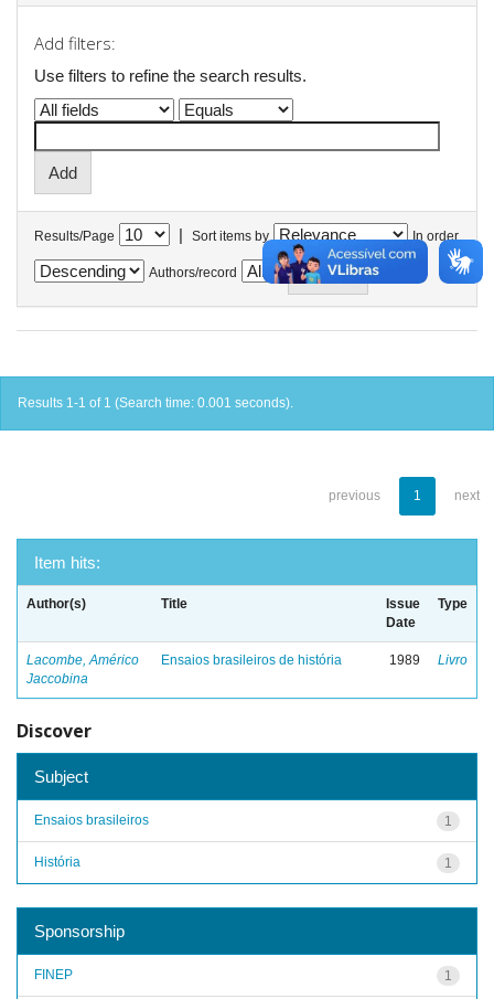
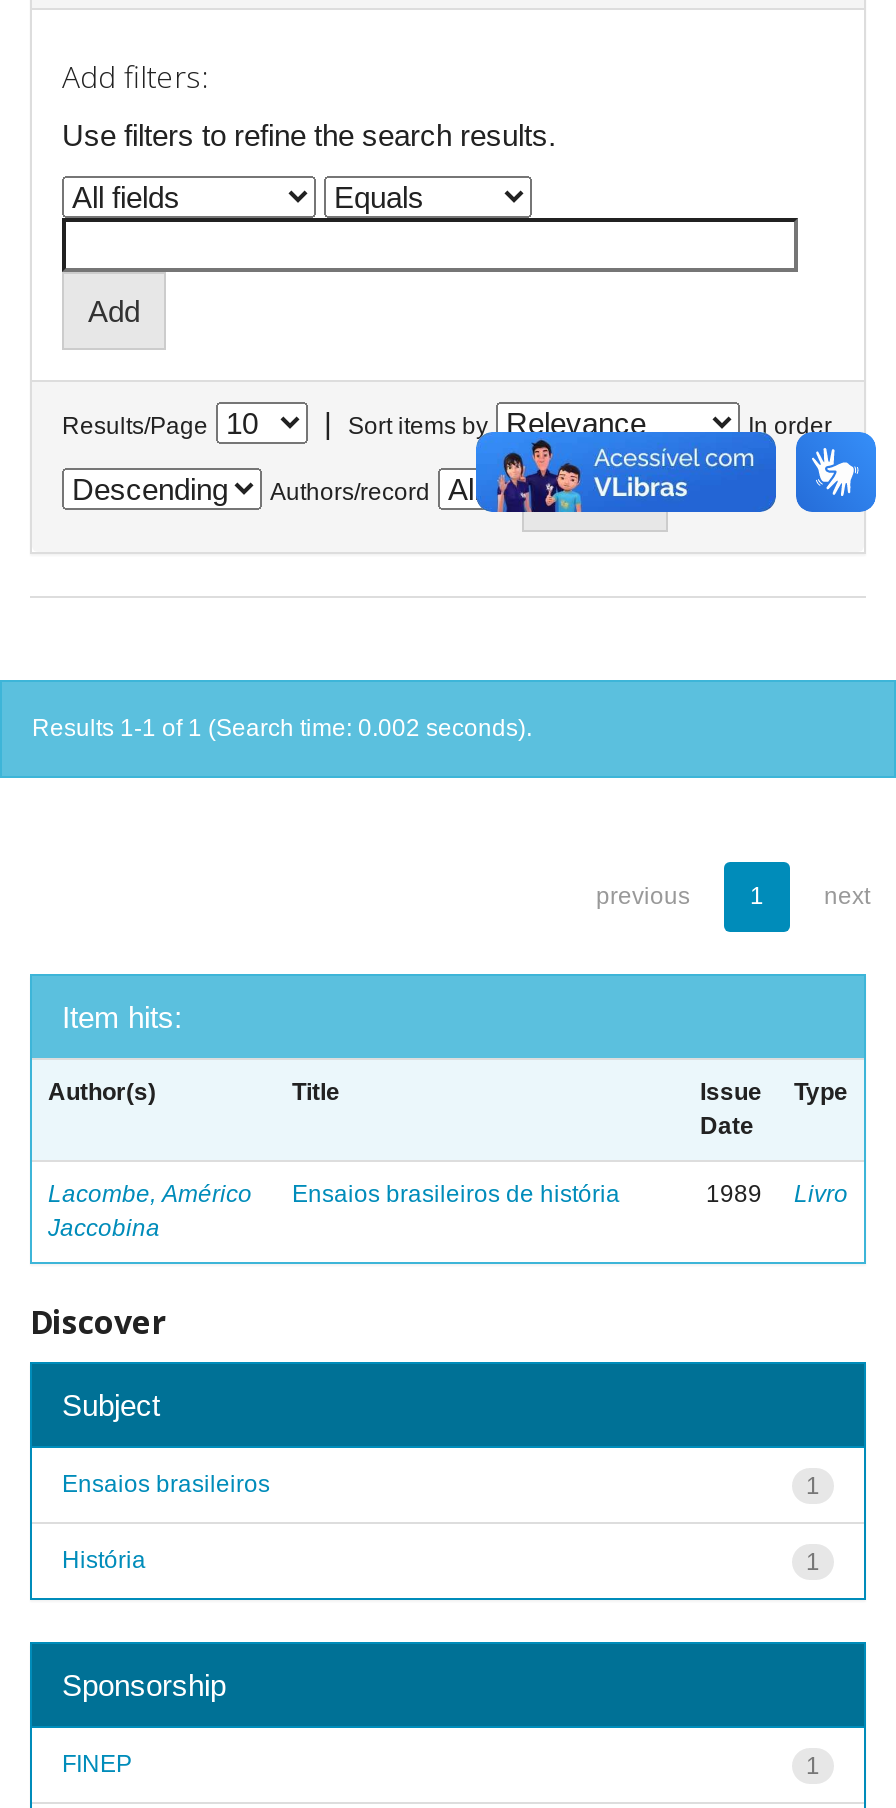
[18,395,293,411] Results 1-1 of 1 (Search time: 0.001 seconds). -> [32,714,532,742] Results 1-1 of 1 (Search time: 0.002 seconds).

